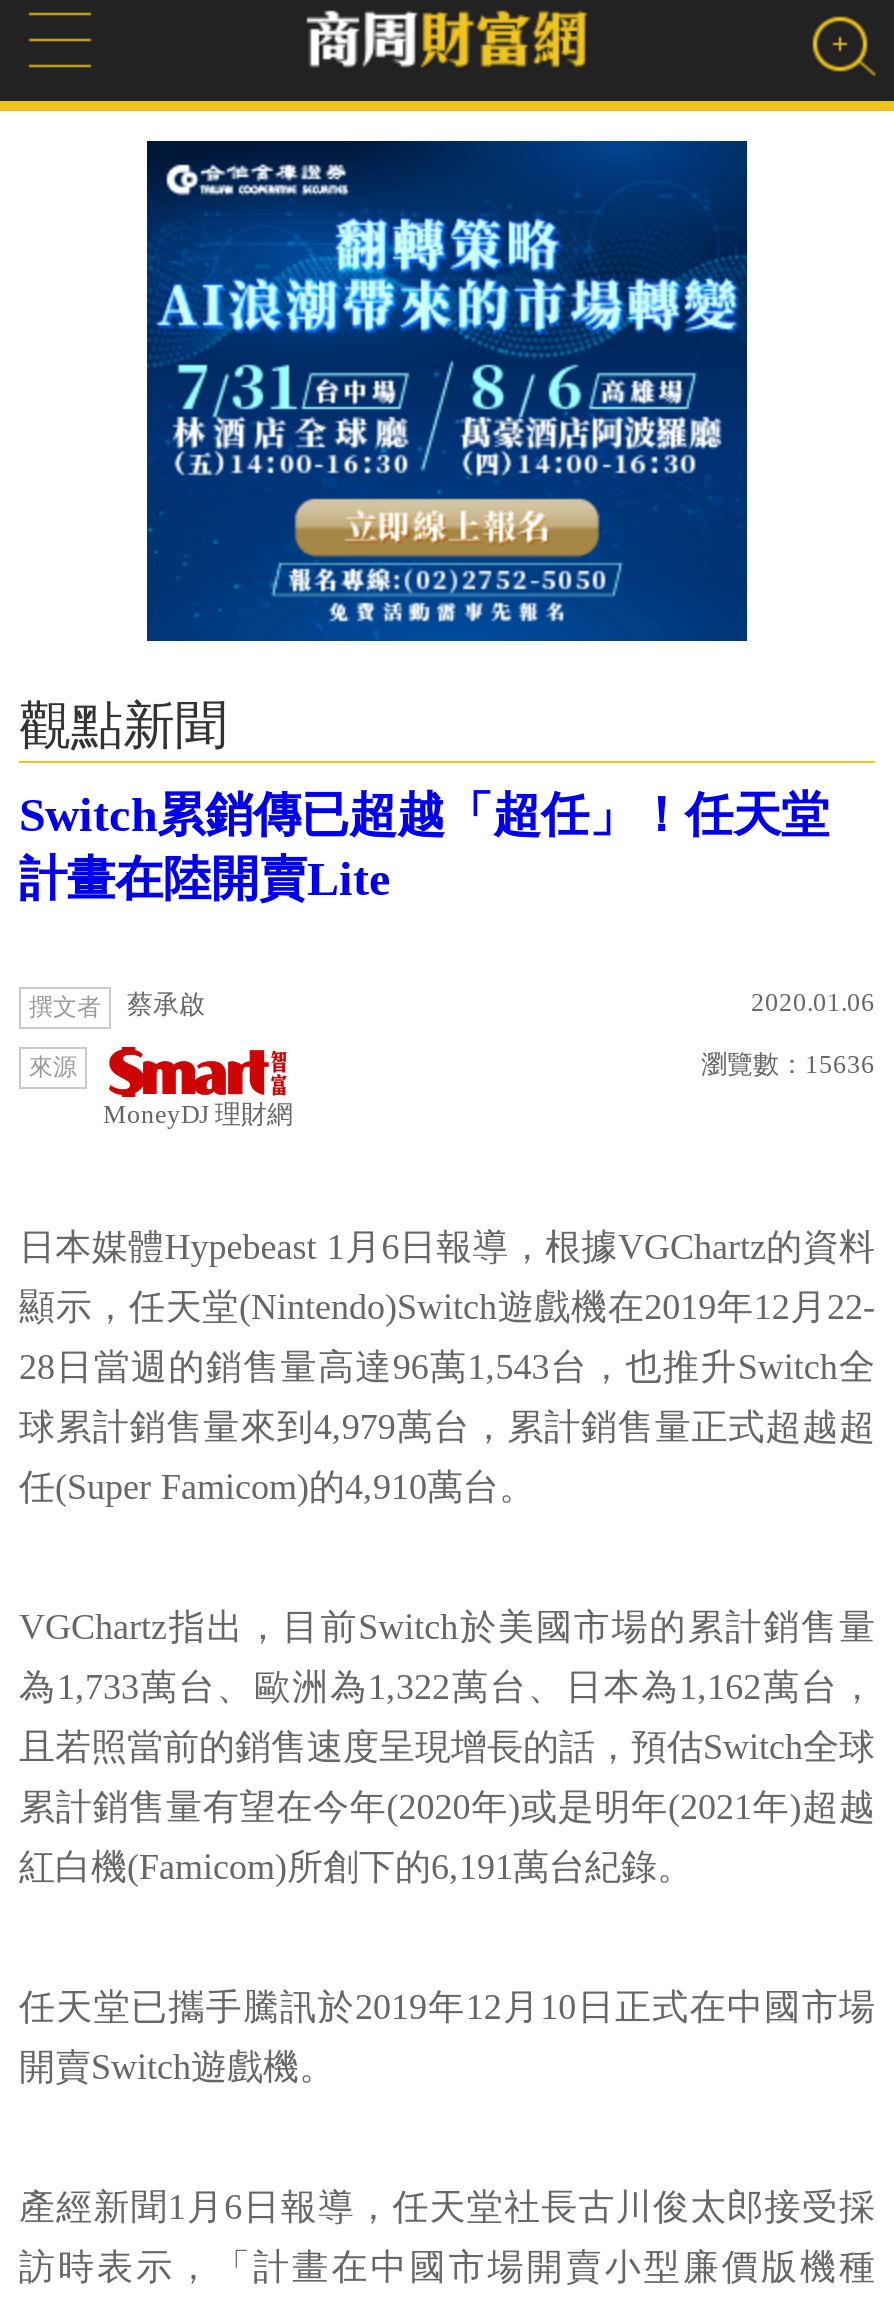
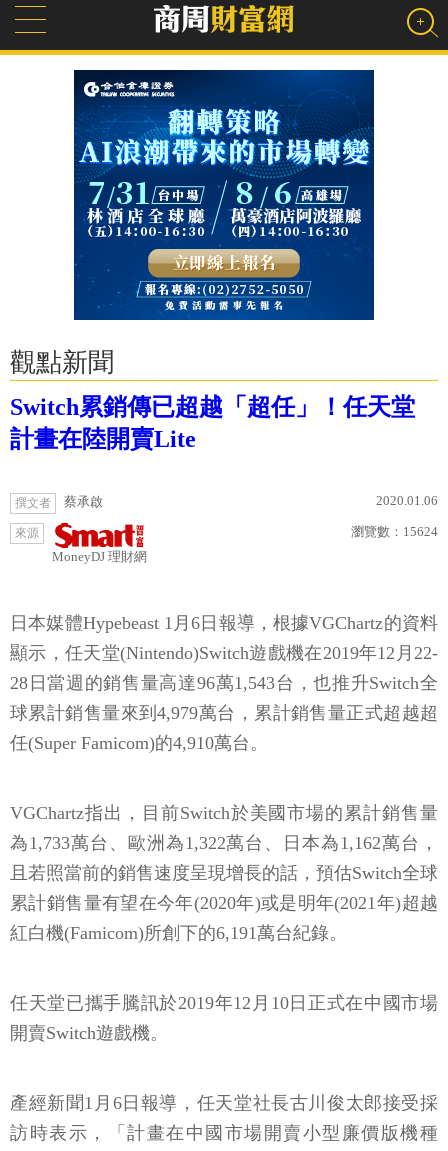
[701,1049,875,1079] 瀏覽數：15636 -> [351,524,438,539] 瀏覽數：15624

